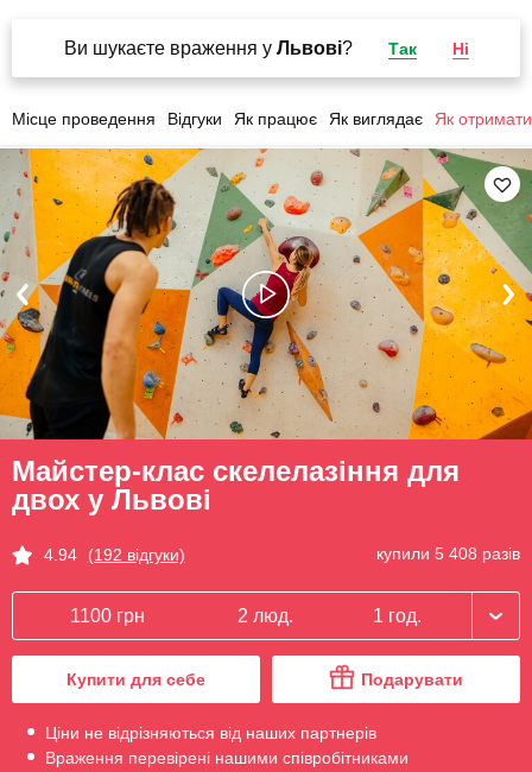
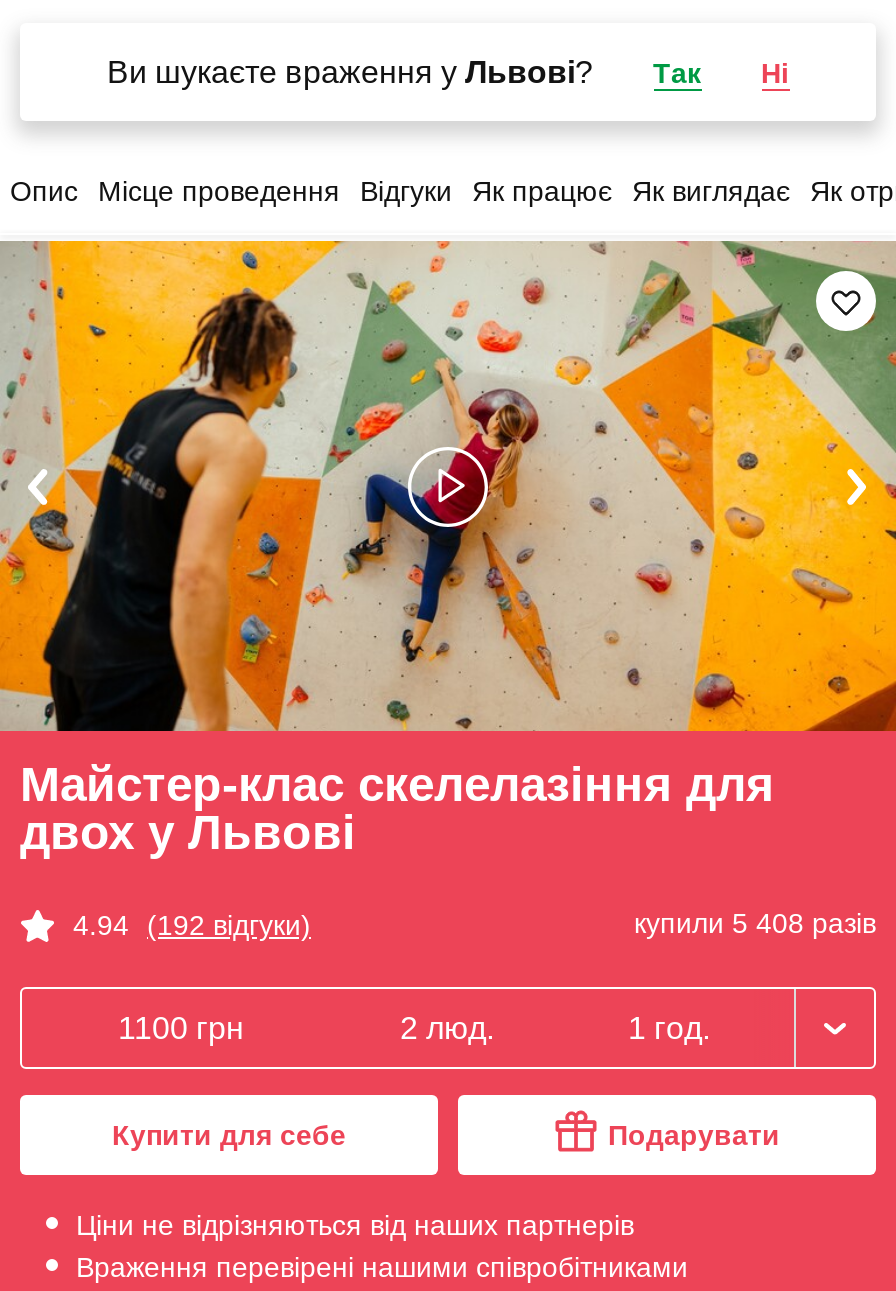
none -> [10,175,78,207] Опис

